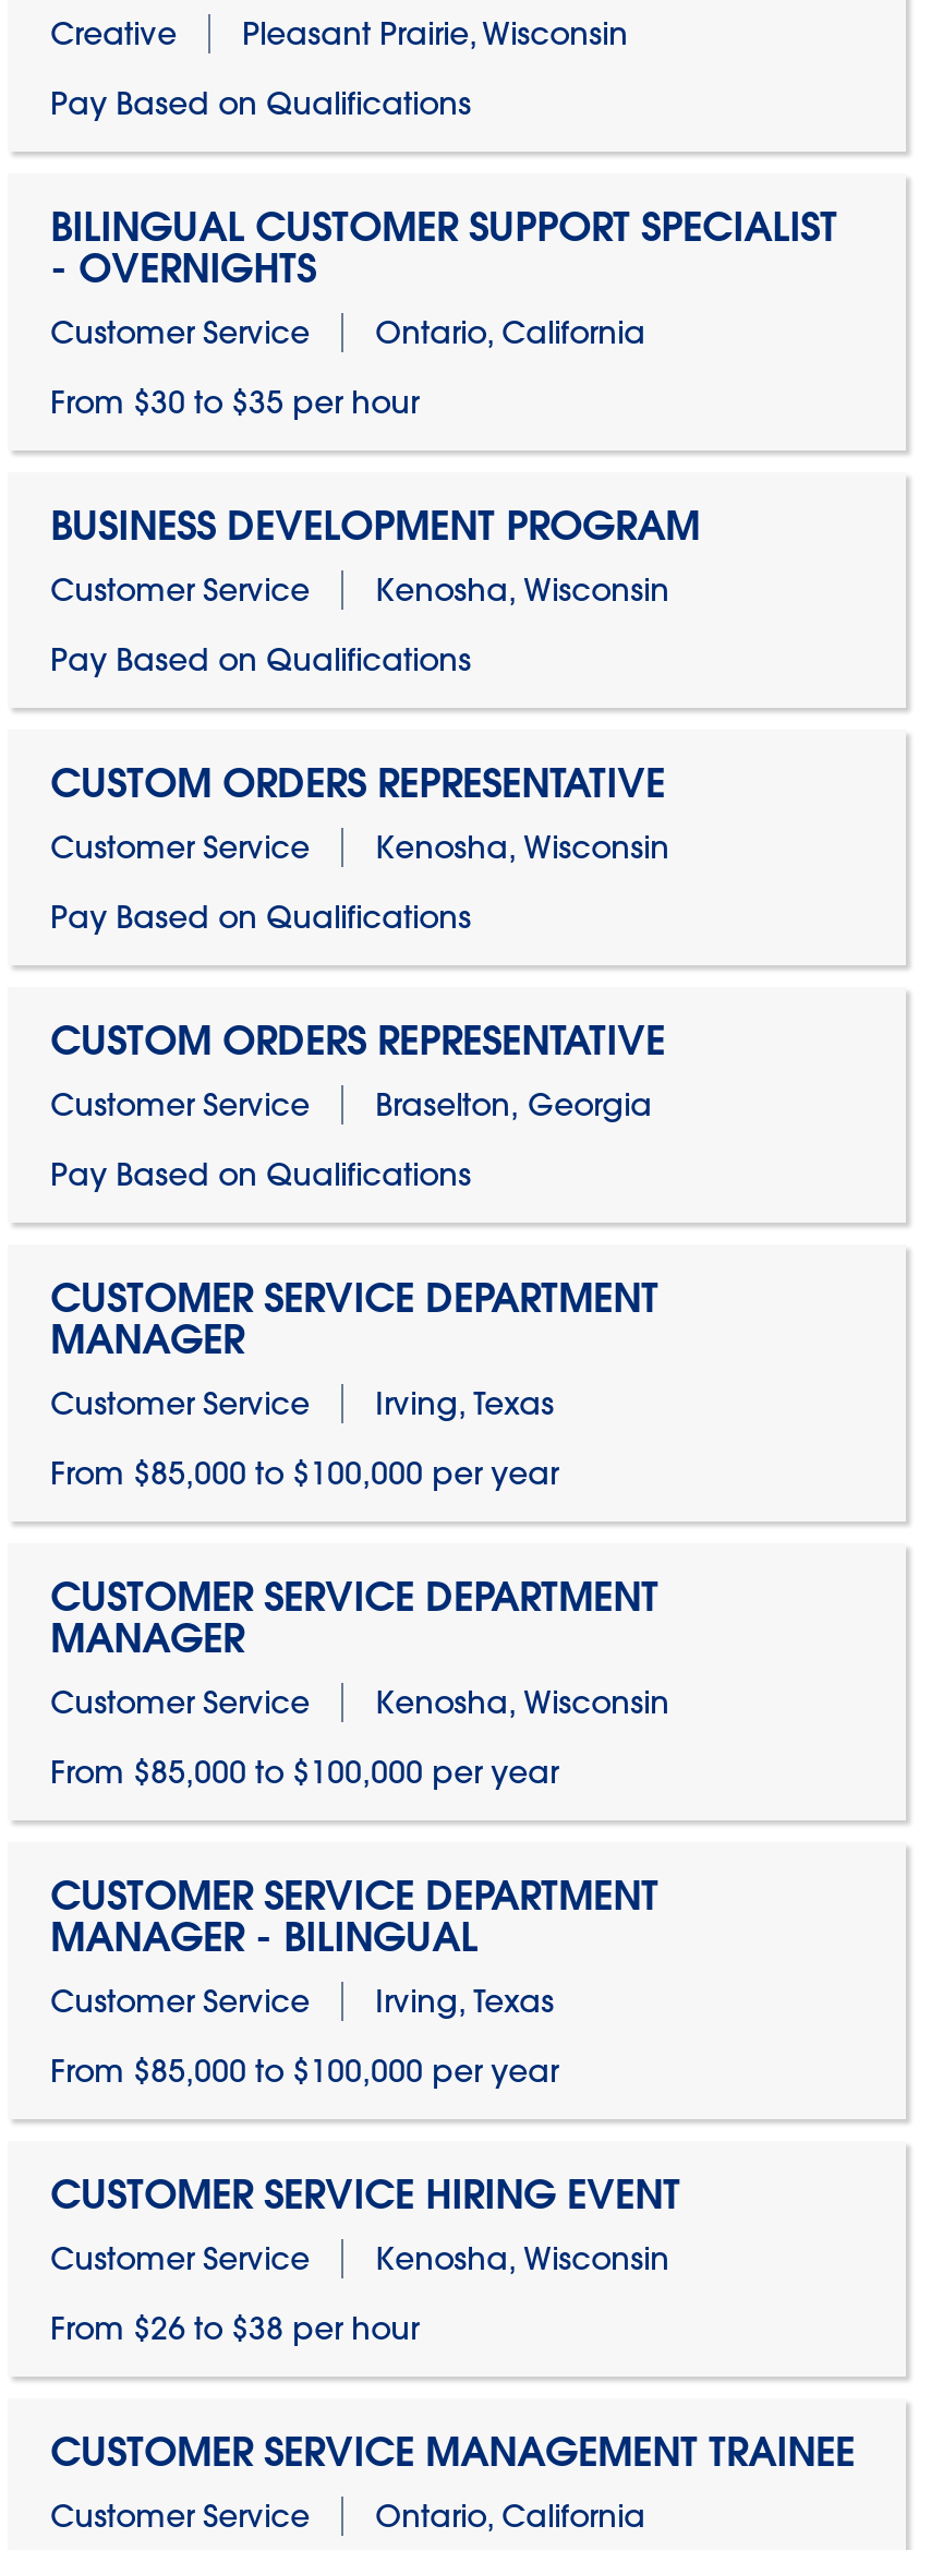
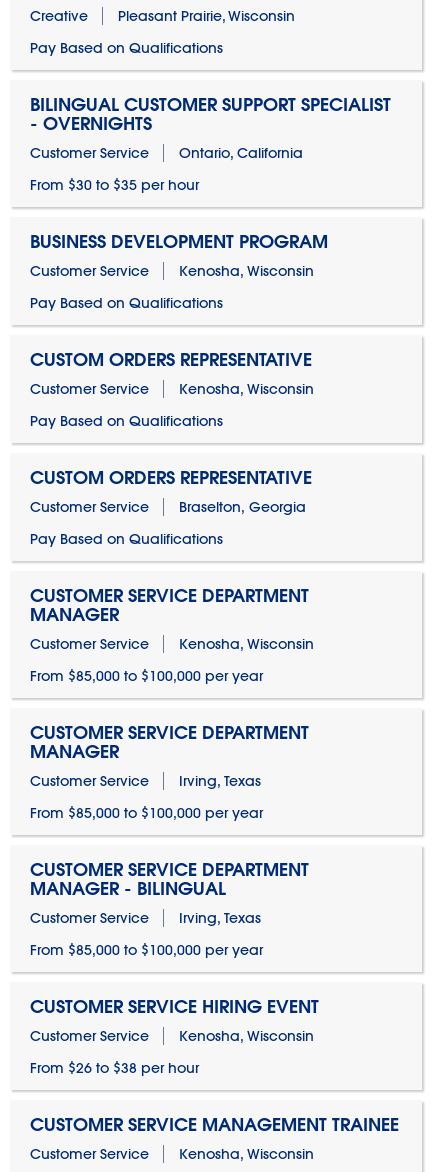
[375,1384,554,1423] Irving, Texas -> [179,635,314,653] Kenosha, Wisconsin
[375,1683,670,1722] Kenosha, Wisconsin -> [179,772,261,790] Irving, Texas
[375,2497,646,2536] Ontario, California -> [179,1145,314,1163] Kenosha, Wisconsin

